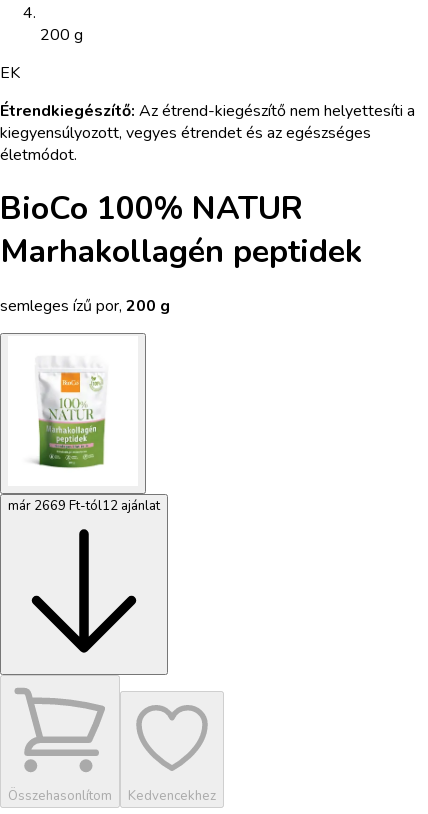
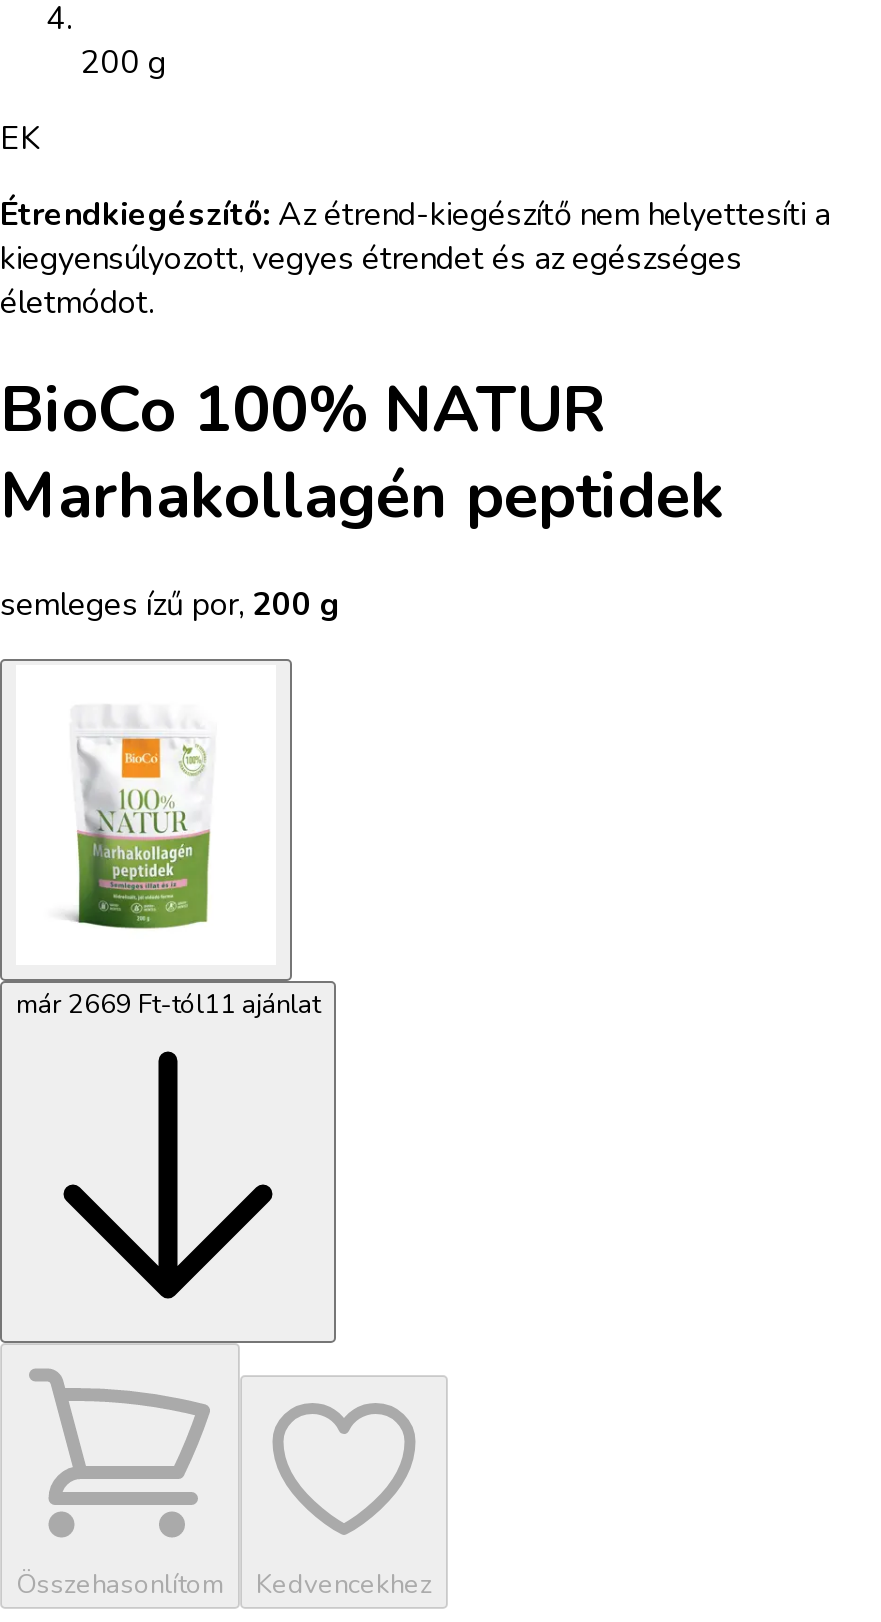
[8,496,160,514] már 2669 Ft-tól12 ajánlat -> [16,986,320,1022] már 2669 Ft-tól11 ajánlat

